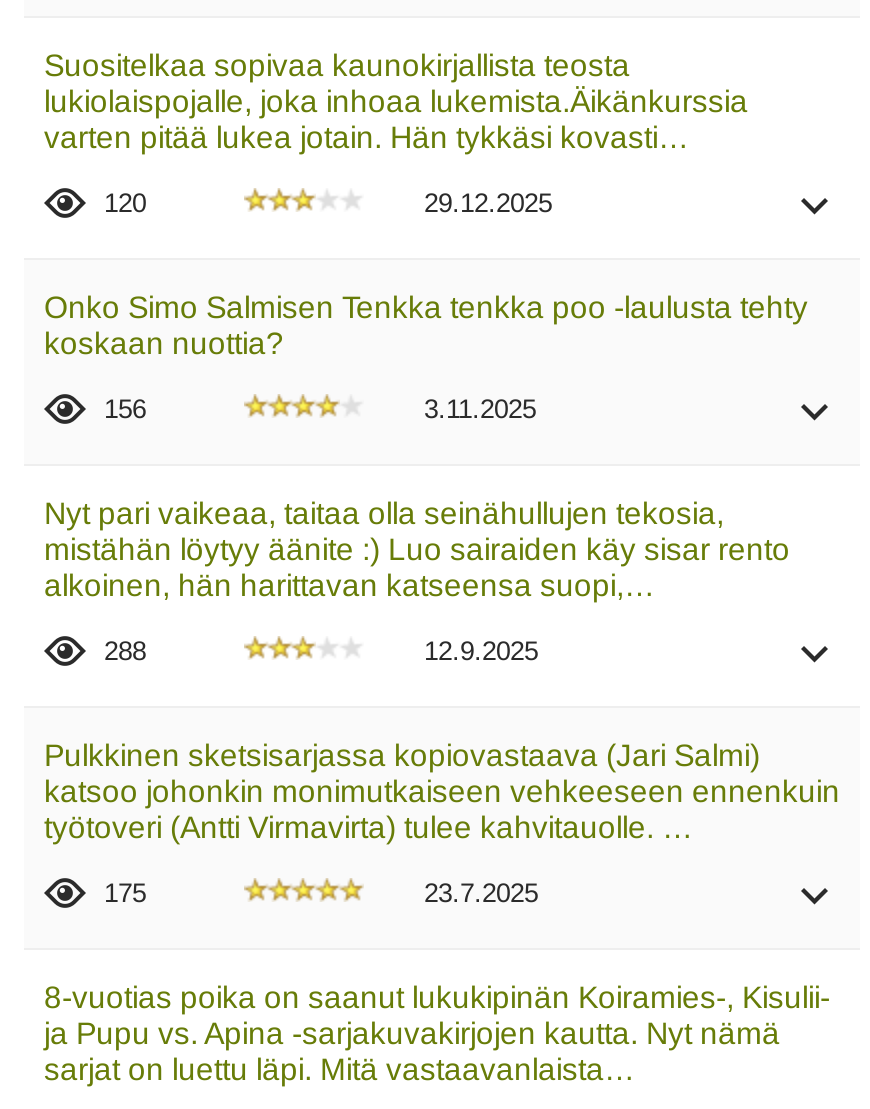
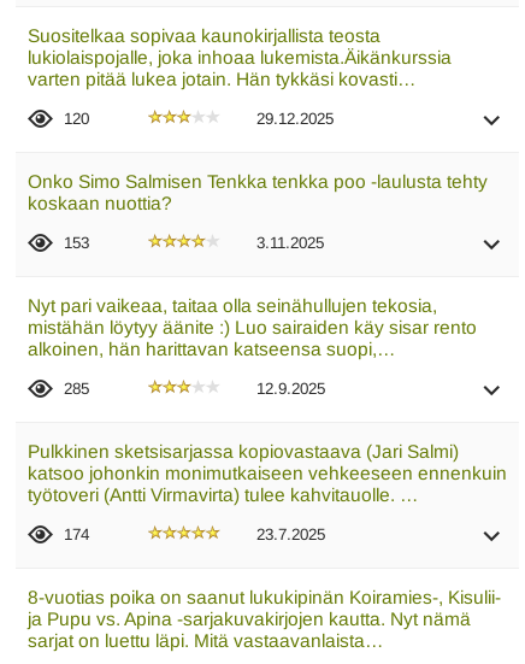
[104,393,146,423] 156 -> [64,233,89,251] 153
[104,635,146,665] 288 -> [64,379,89,397] 285
[104,877,146,907] 175 -> [64,525,89,543] 174

